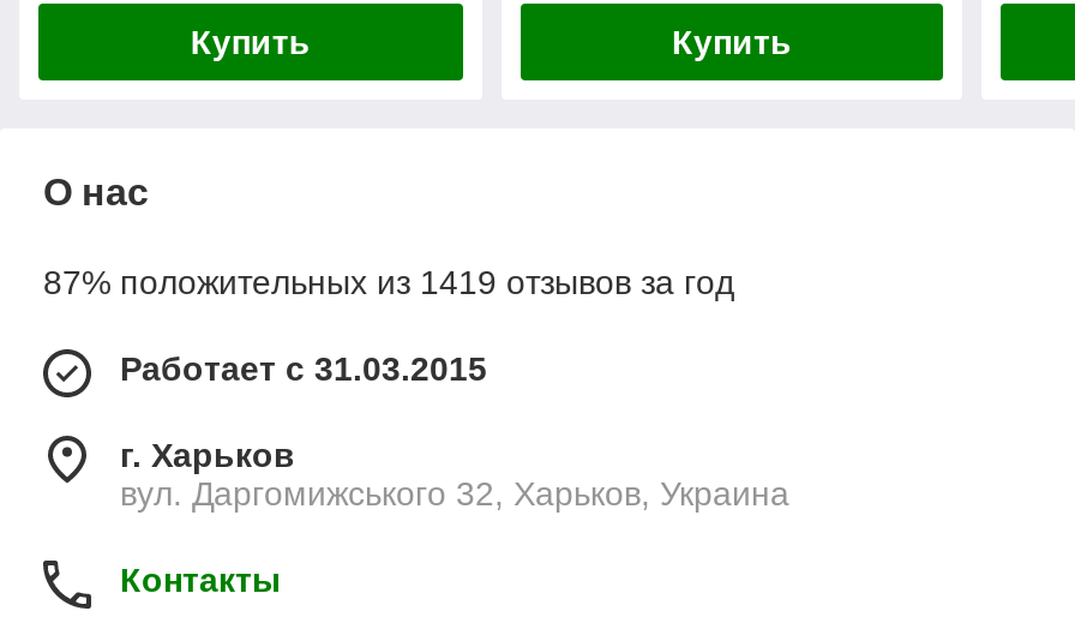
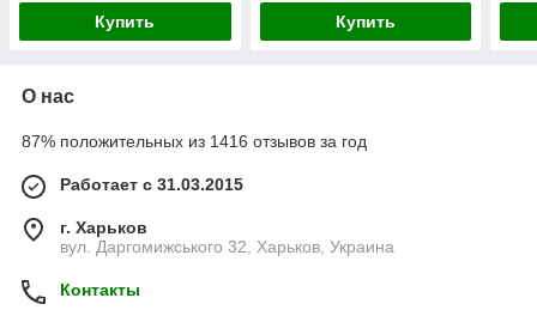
[43,262,734,301] 87% положительных из 1419 отзывов за год -> [22,131,367,151] 87% положительных из 1416 отзывов за год

